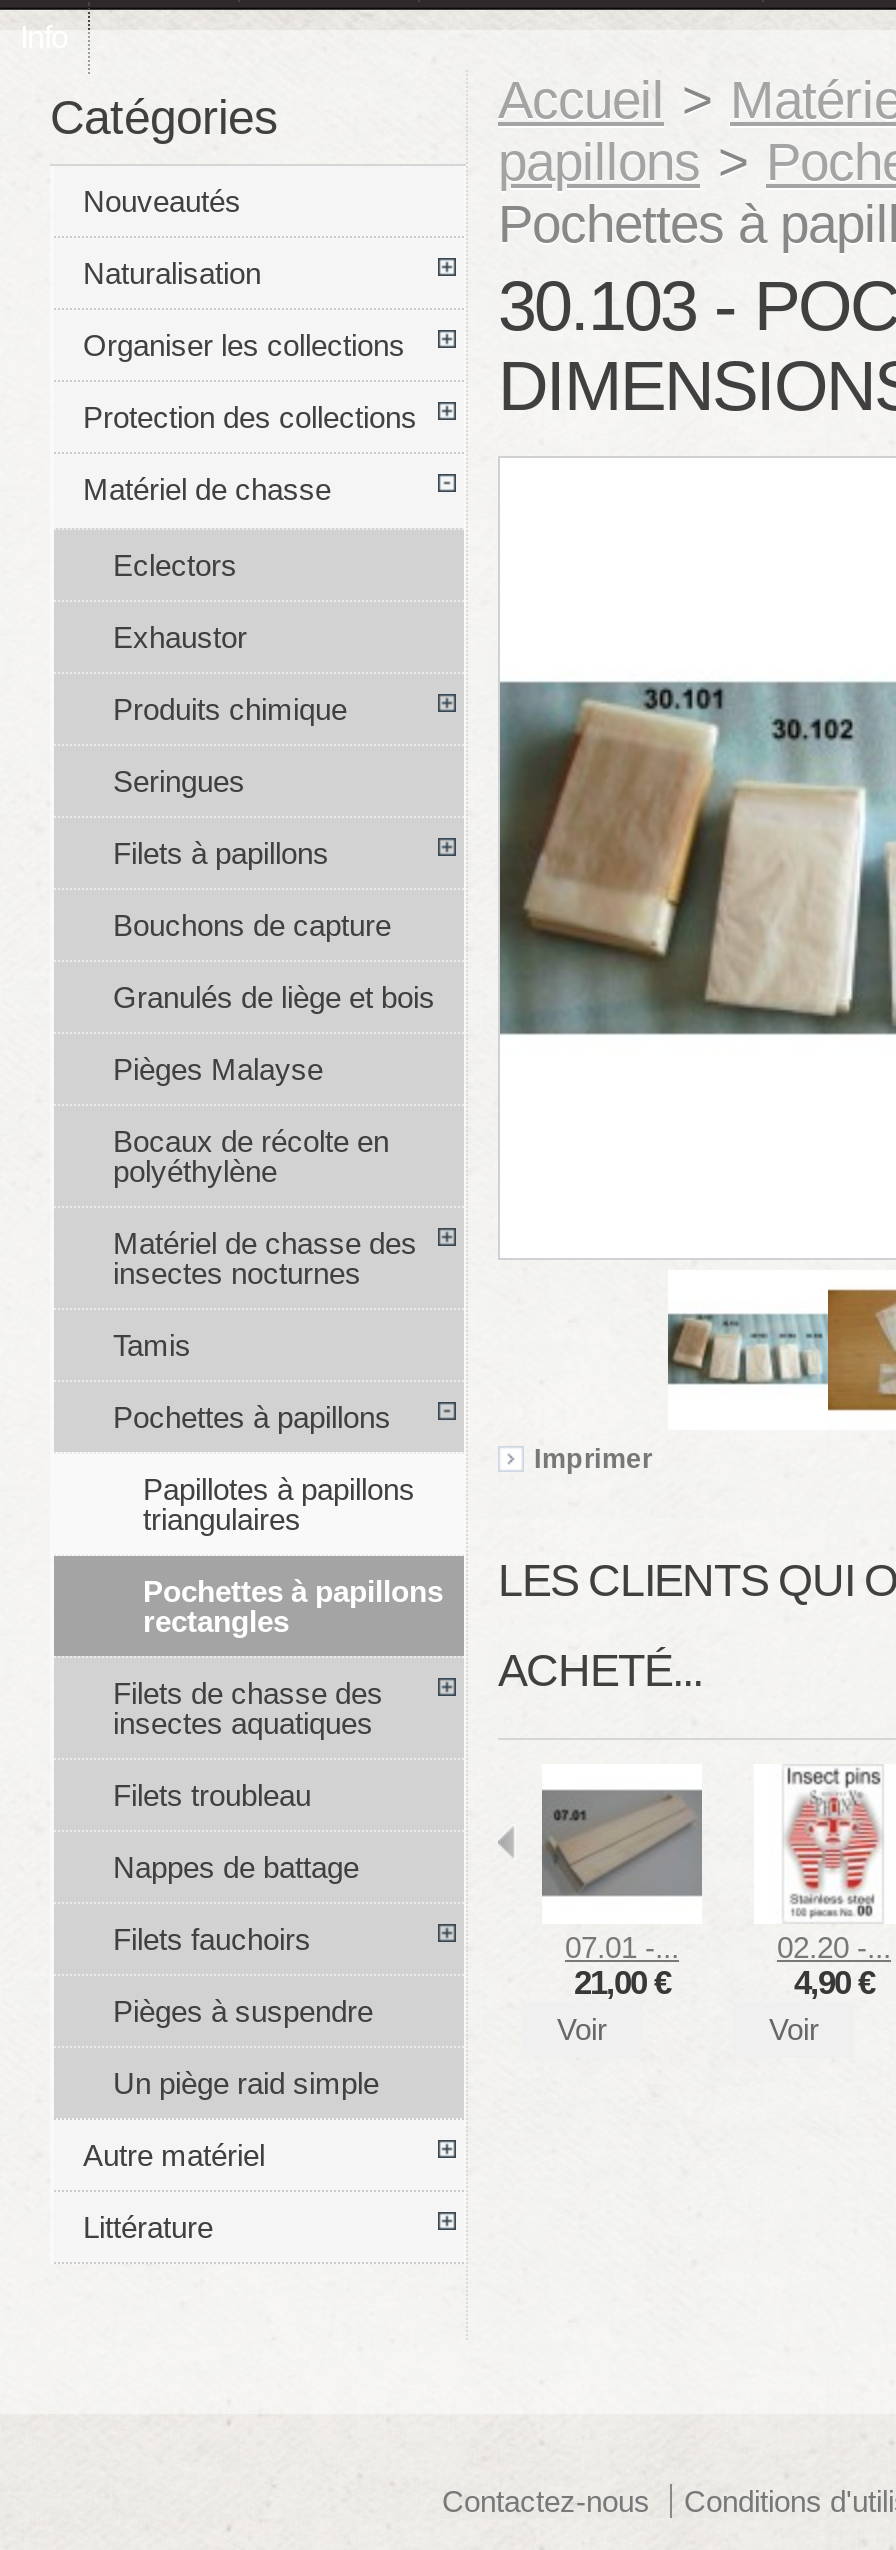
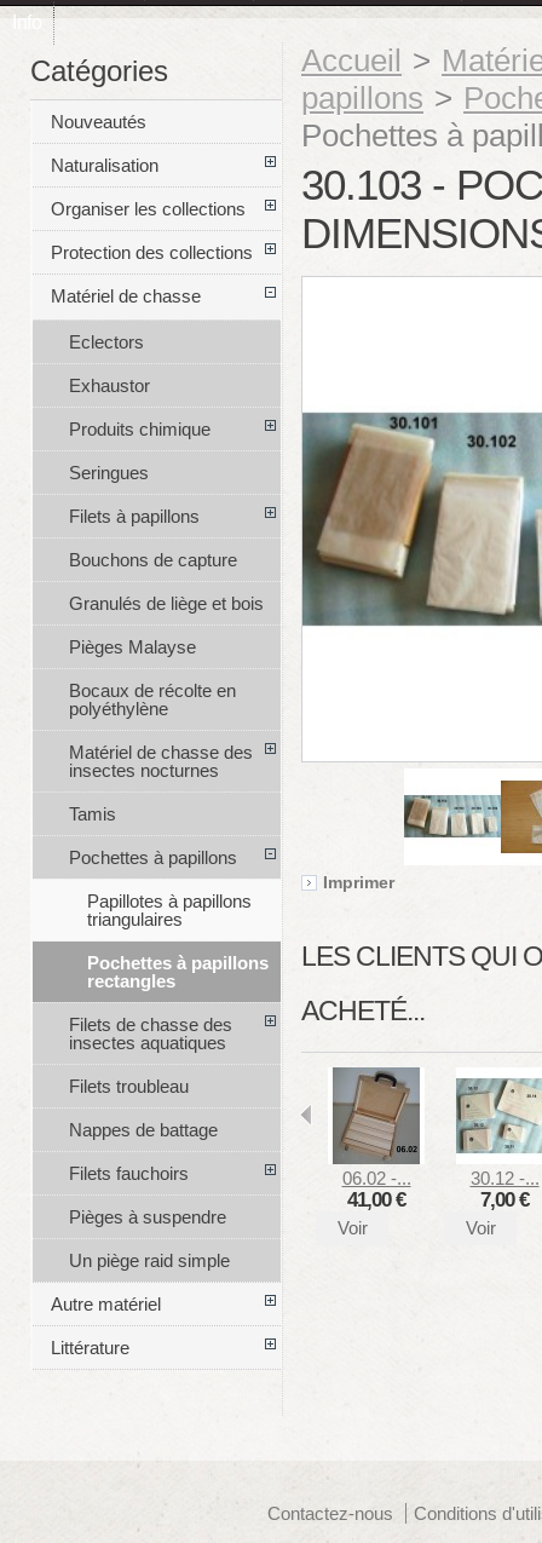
[540,1764,704,1963] [image] | 07.01 -... -> [328,1066,425,1188] [image] | 06.02 -...
[754,1766,891,1963] [image] | 02.20 -... -> [455,1070,539,1188] [image] | 30.12 -...
[574,1963,670,1999] 21,00 € -> [347,1188,405,1210] 41,00 €
[794,1963,874,1999] 4,90 € -> [480,1188,529,1210] 7,00 €

